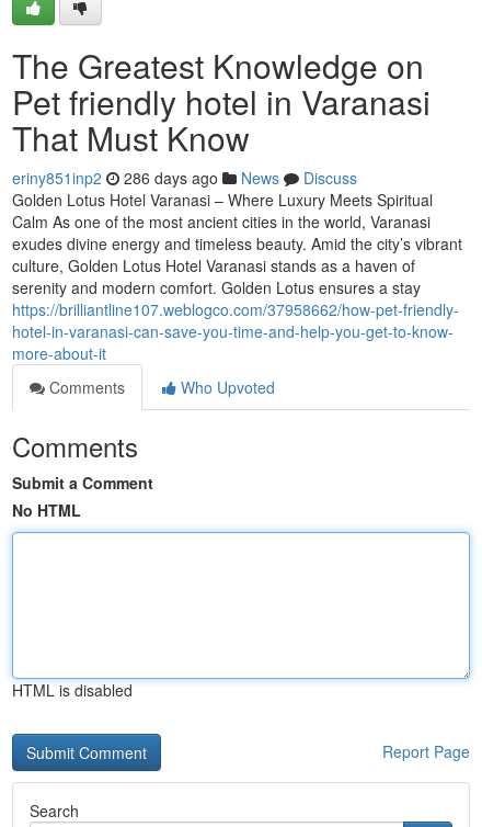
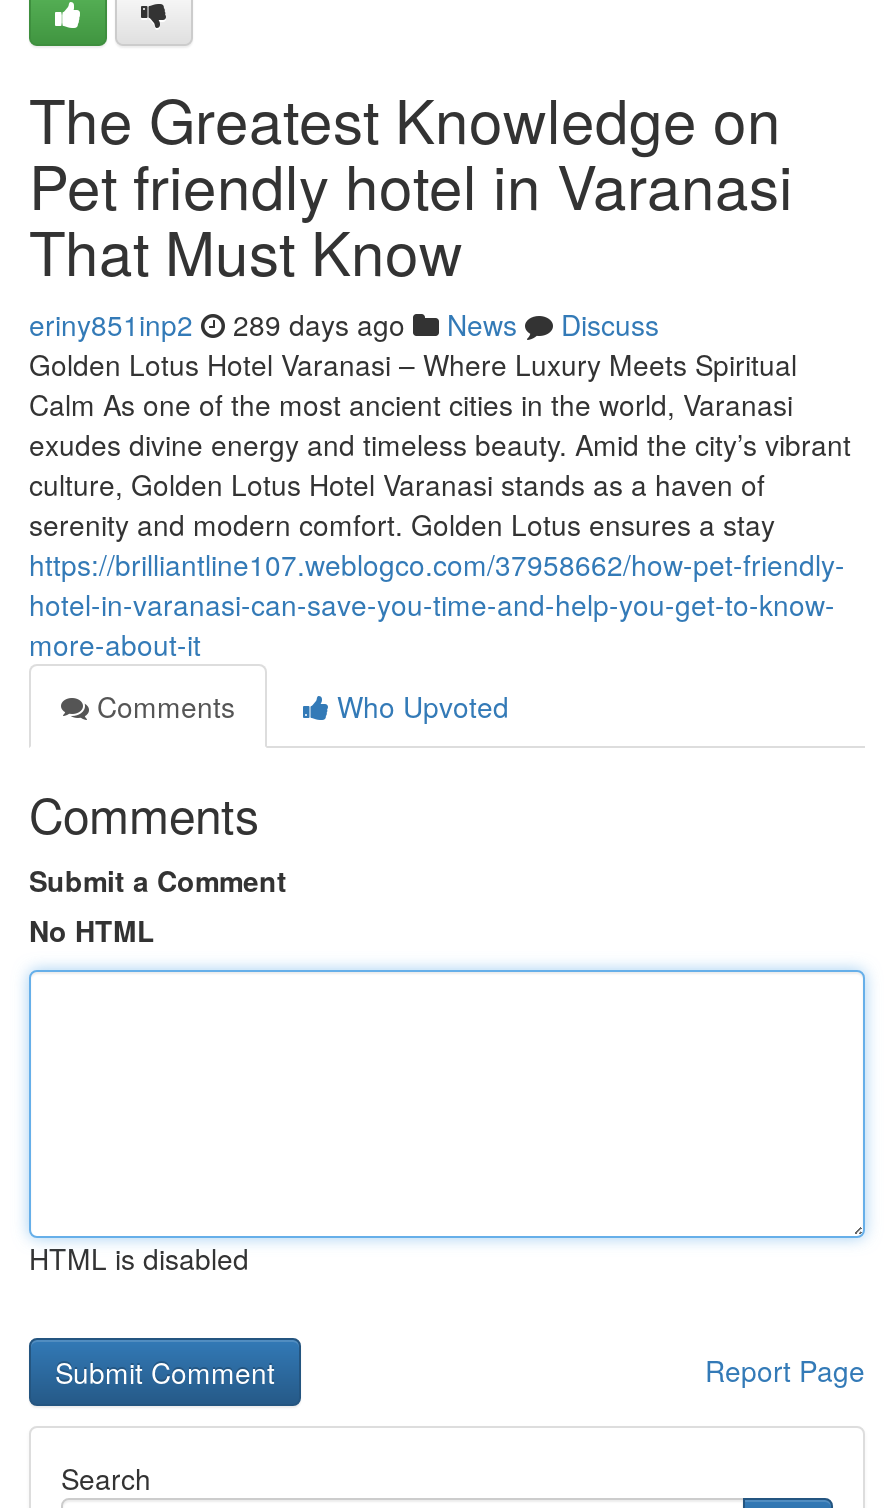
[12,167,357,189] eriny851inp2 286 days ago News Discuss -> [29,304,659,344] eriny851inp2 289 days ago News Discuss

